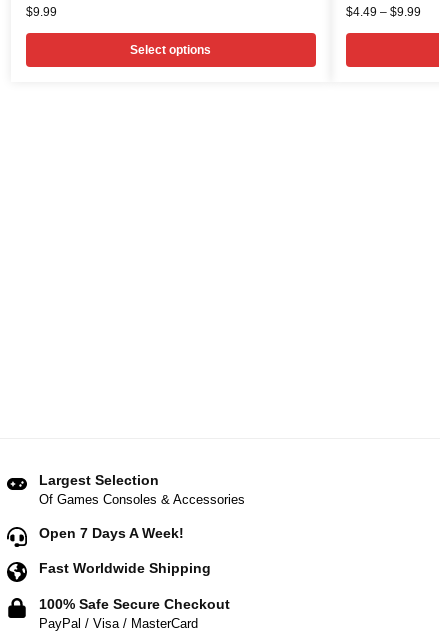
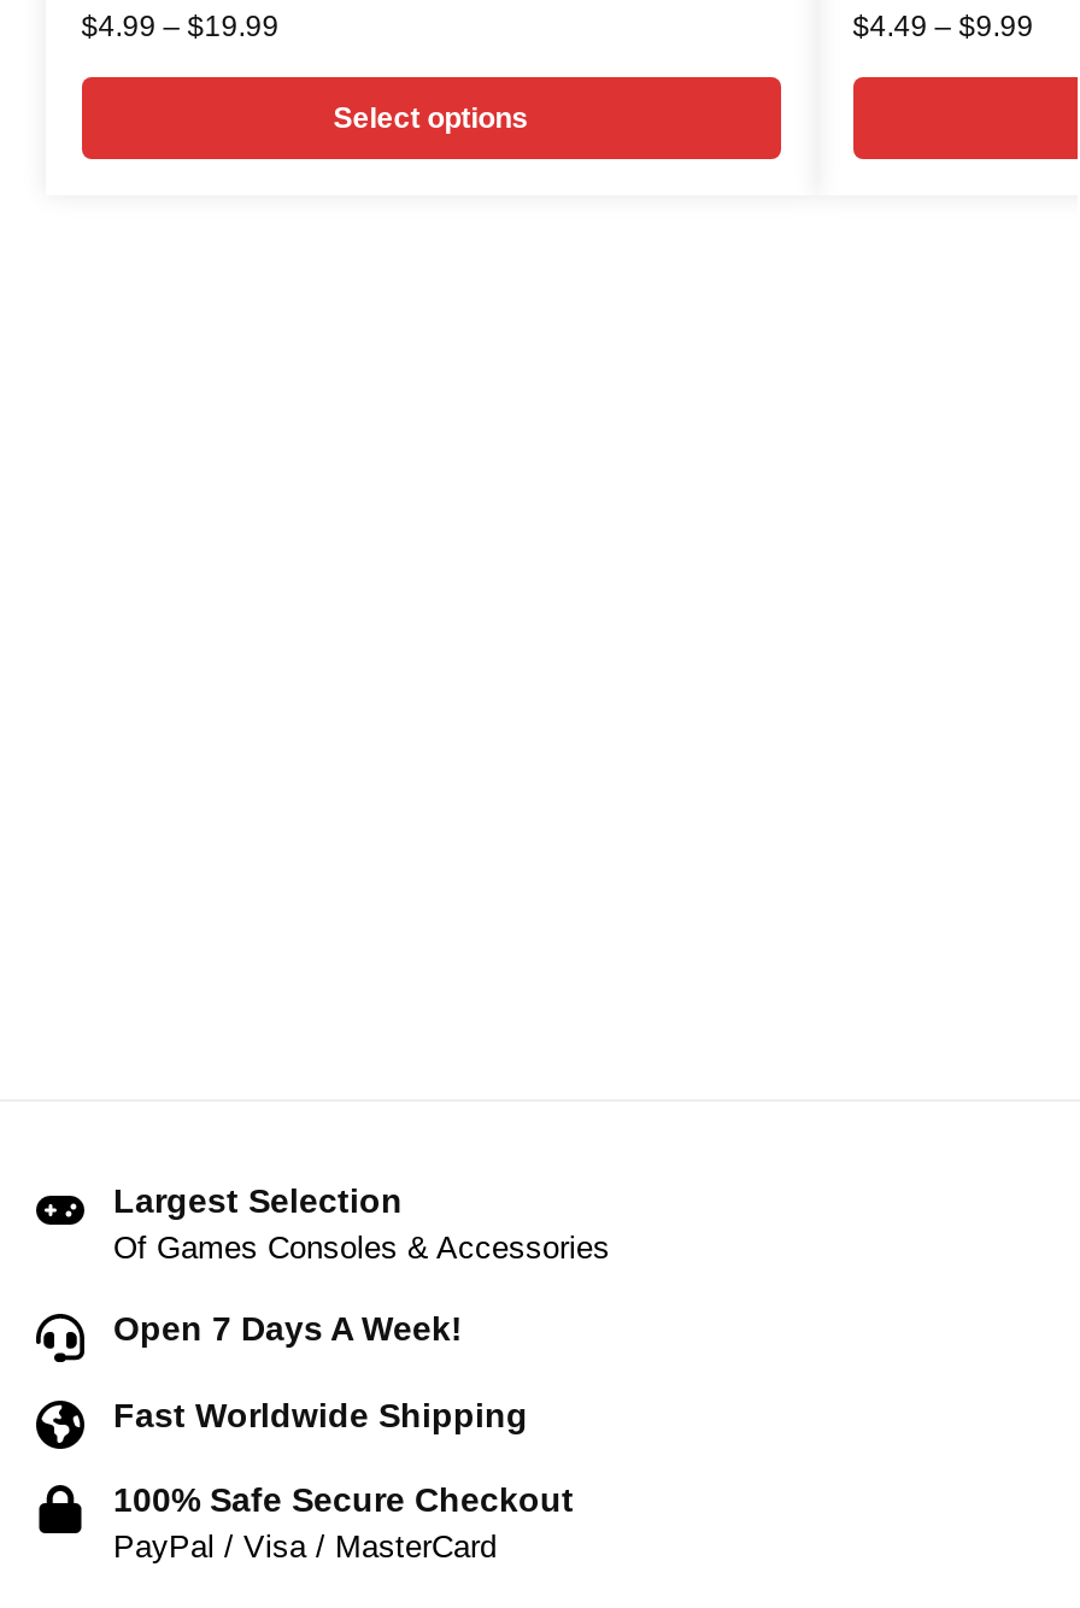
[26,5,57,19] $9.99 -> [81,10,279,44] $4.99 – $19.99

